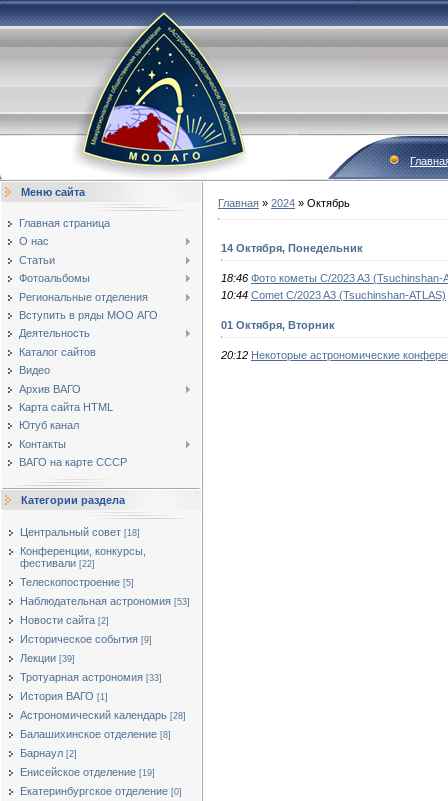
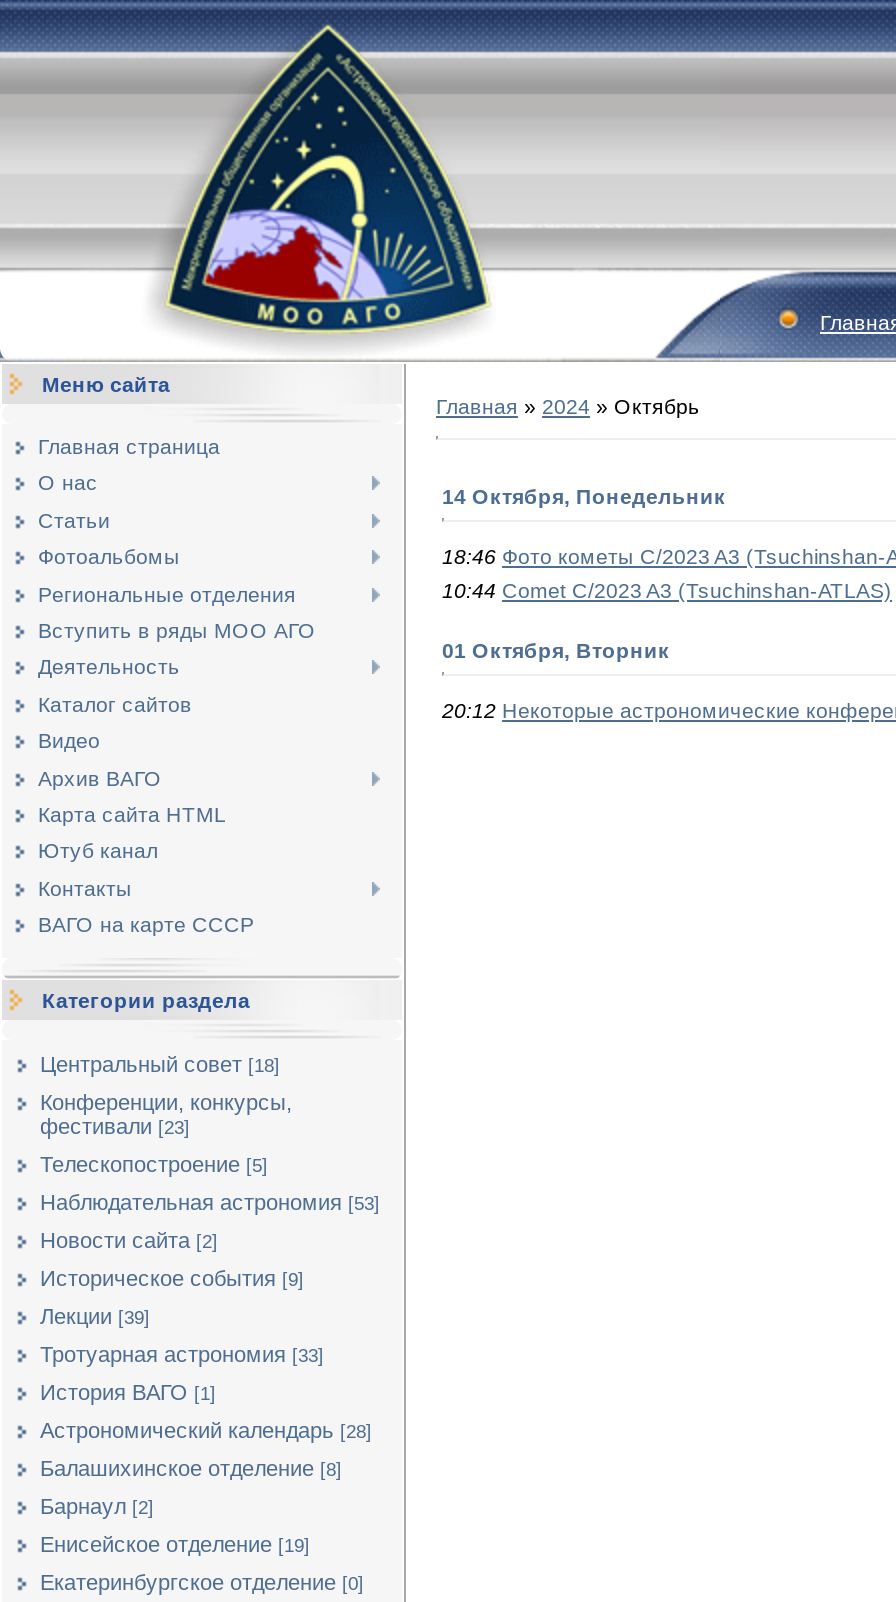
[20,557,95,569] фестивали [22] -> [40,1114,190,1138] фестивали [23]

